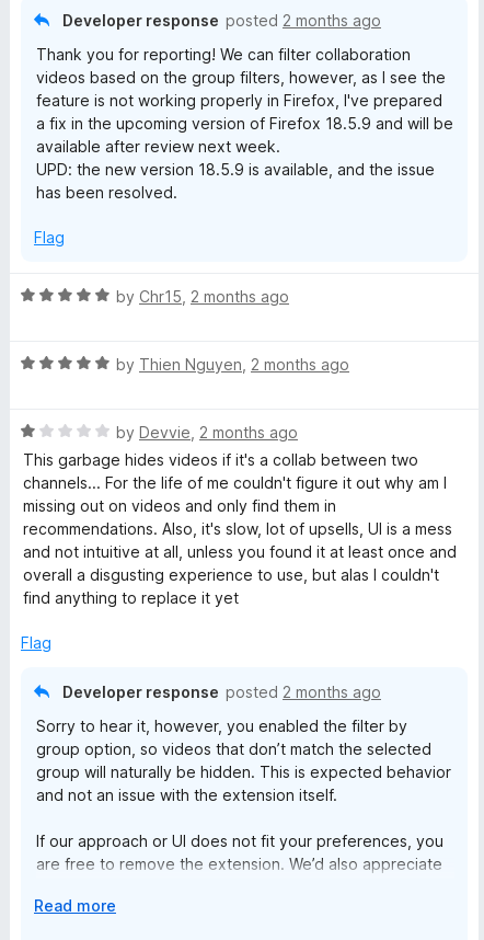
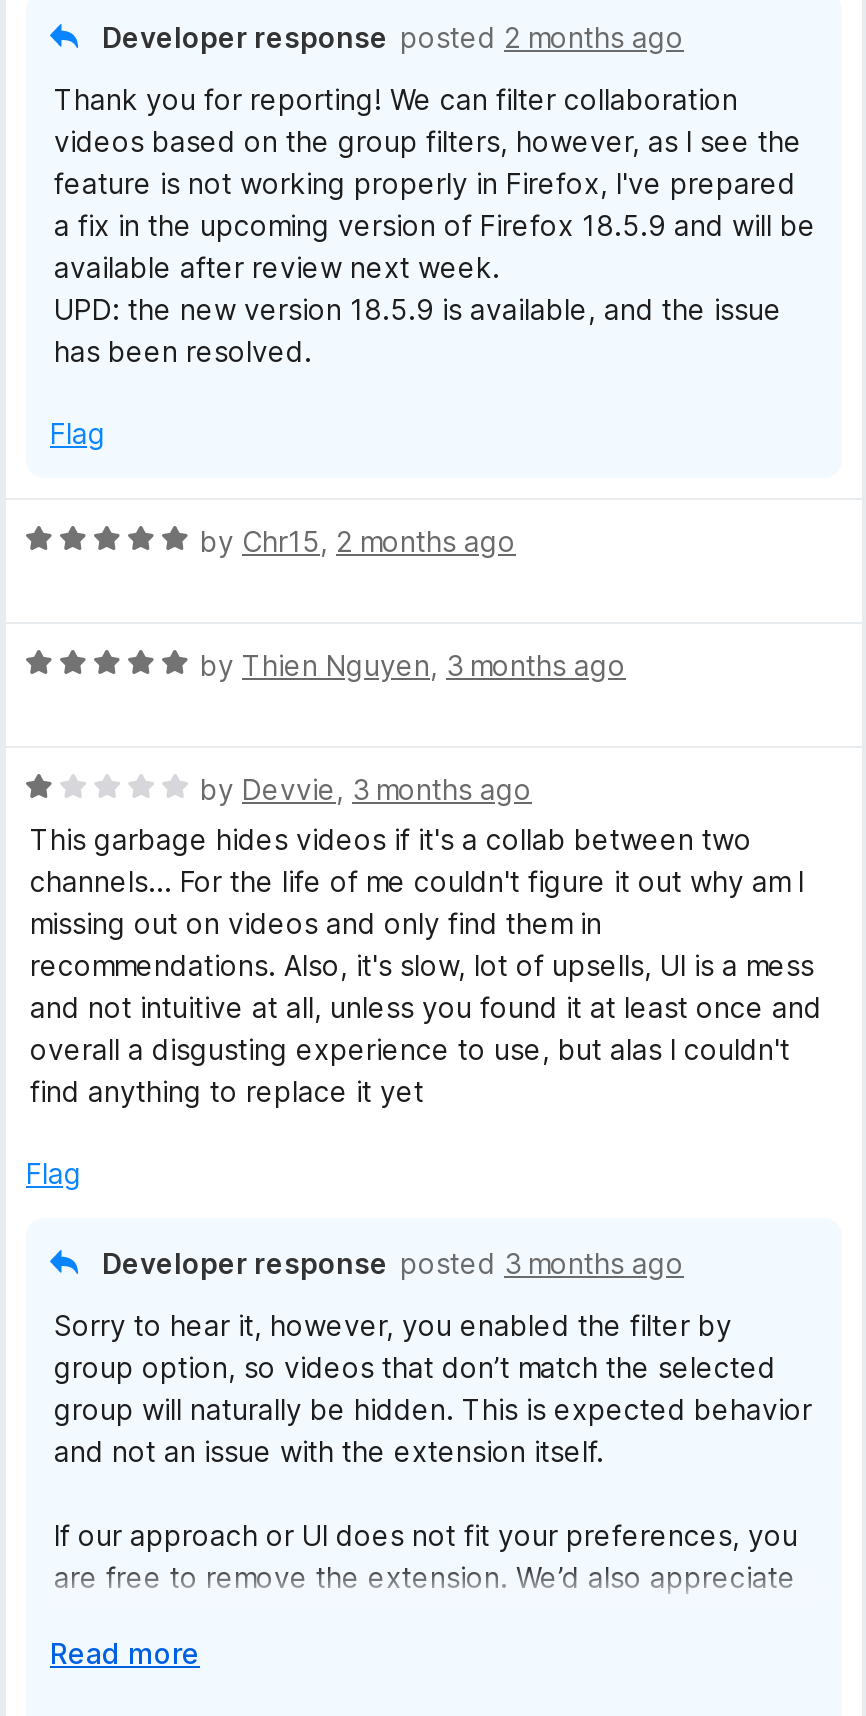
[116,355,349,374] by Thien Nguyen, 2 months ago -> [200,648,626,682] by Thien Nguyen, 3 months ago
[116,423,298,442] by Devvie, 2 months ago -> [200,772,532,806] by Devvie, 3 months ago
[62,683,381,701] Developer response posted 2 months ago -> [102,1246,684,1280] Developer response posted 3 months ago

